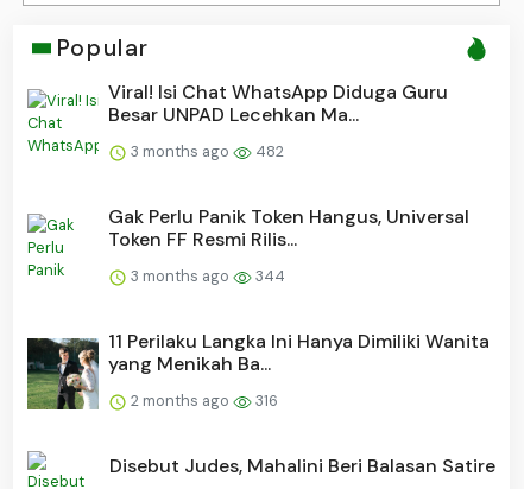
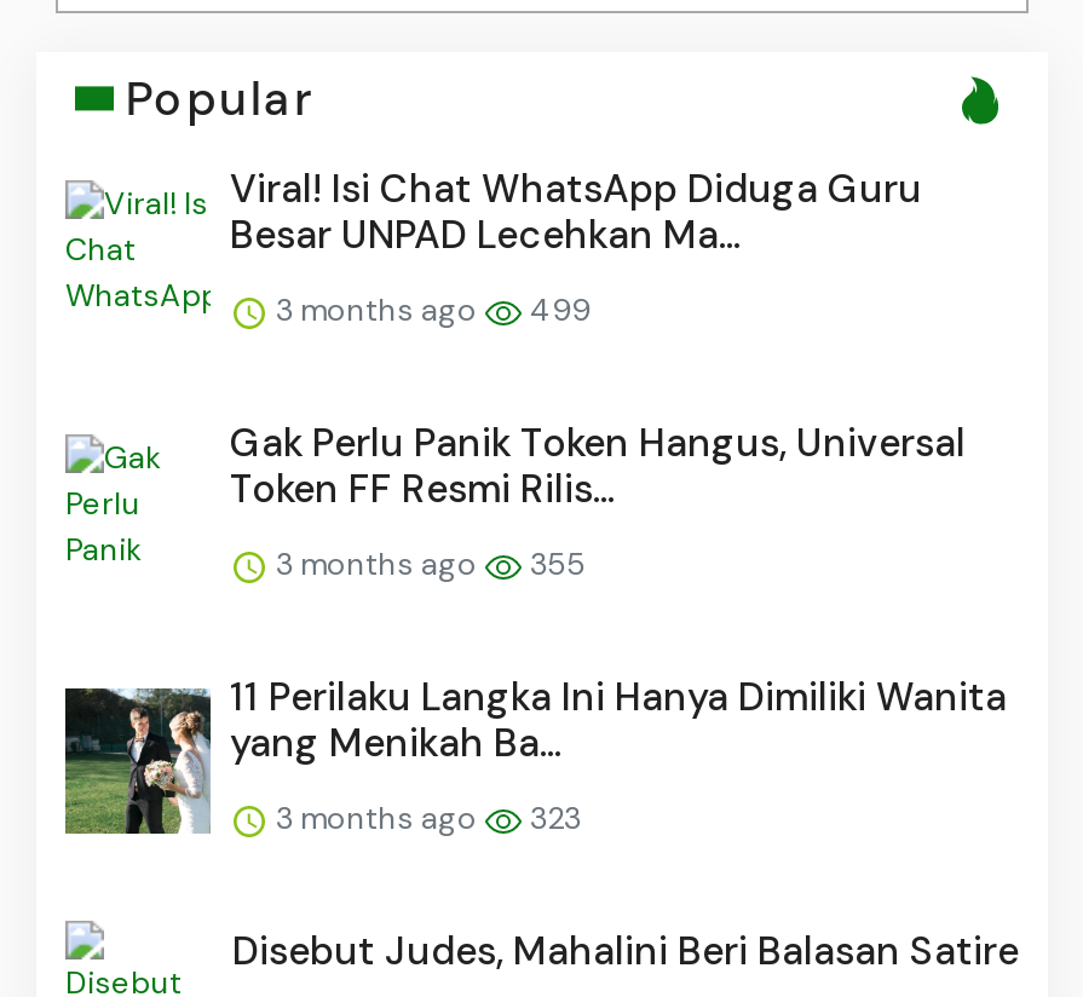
[127,142,284,162] 3 months ago 482 -> [269,289,591,330] 3 months ago 499
[127,266,285,287] 3 months ago 344 -> [269,543,586,584] 3 months ago 355
[127,391,233,411] 2 months ago -> [269,797,484,838] 3 months ago
[252,391,278,411] 316 -> [523,797,581,838] 323

